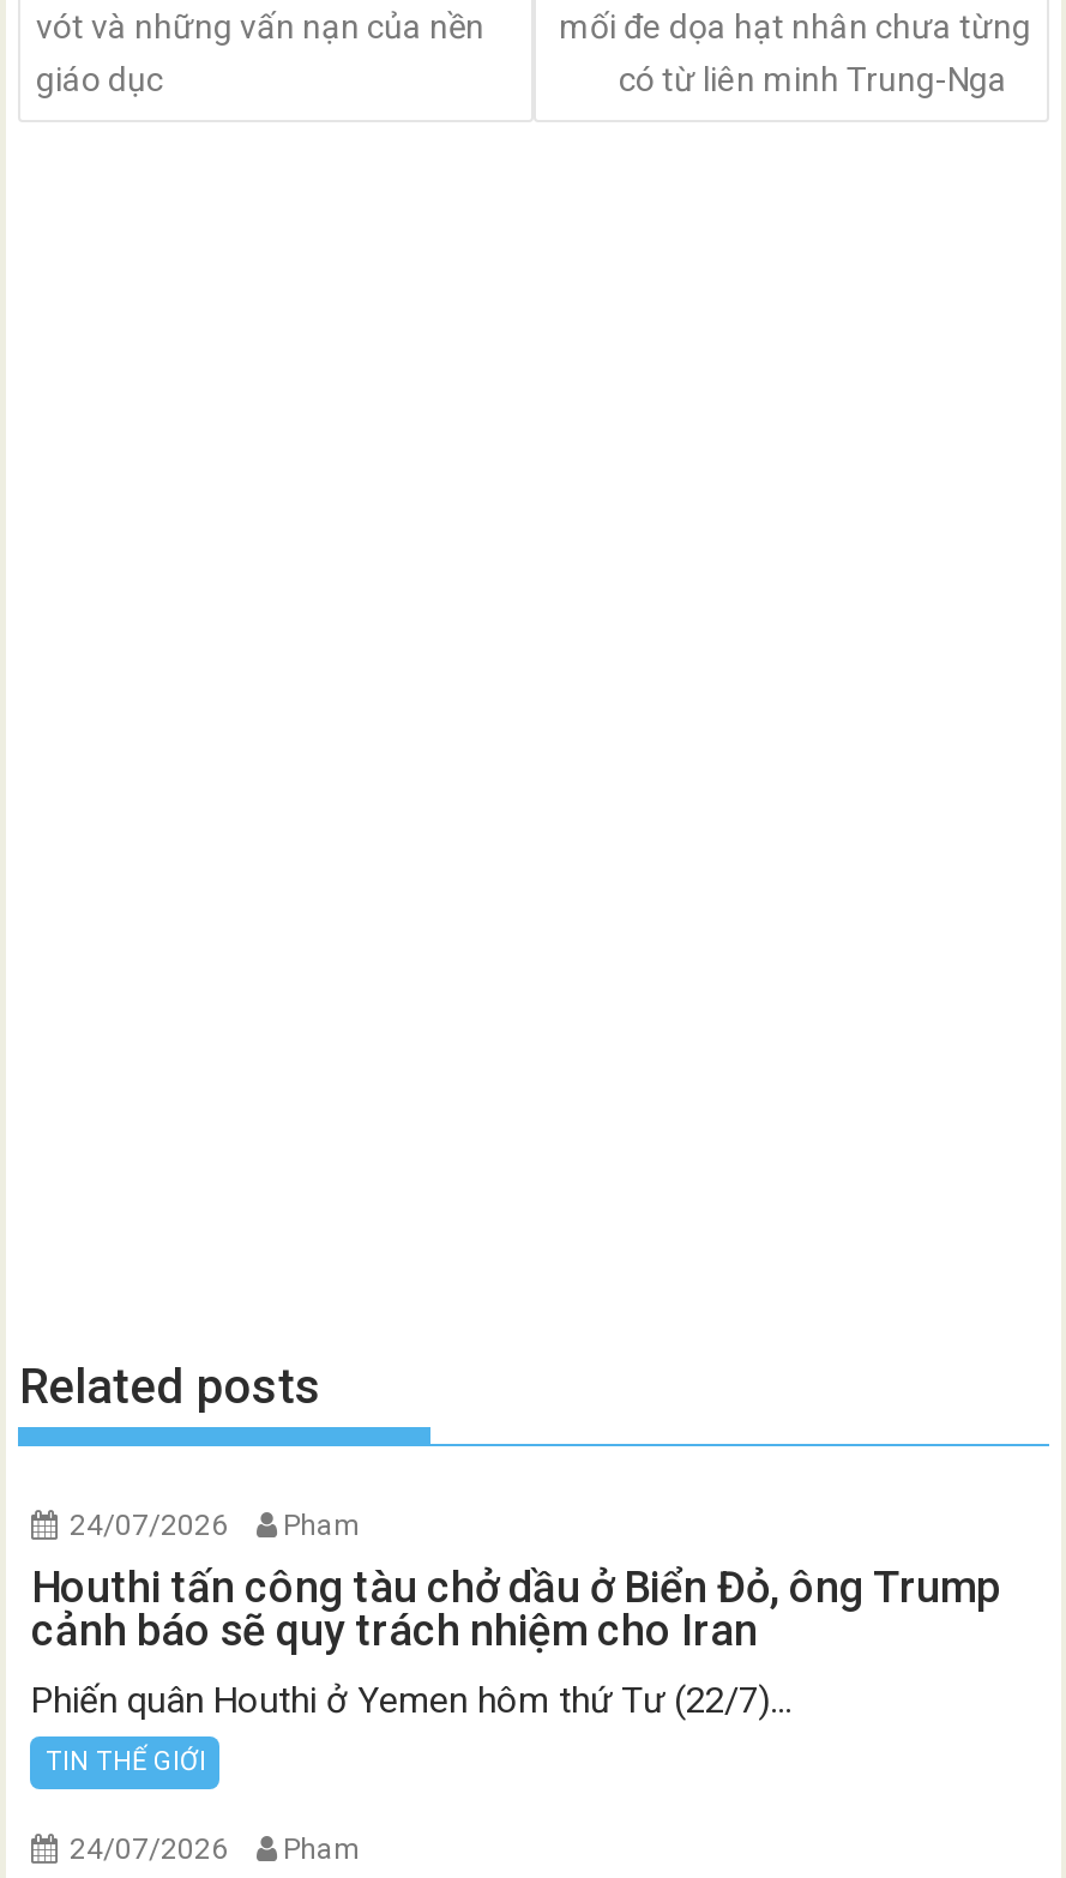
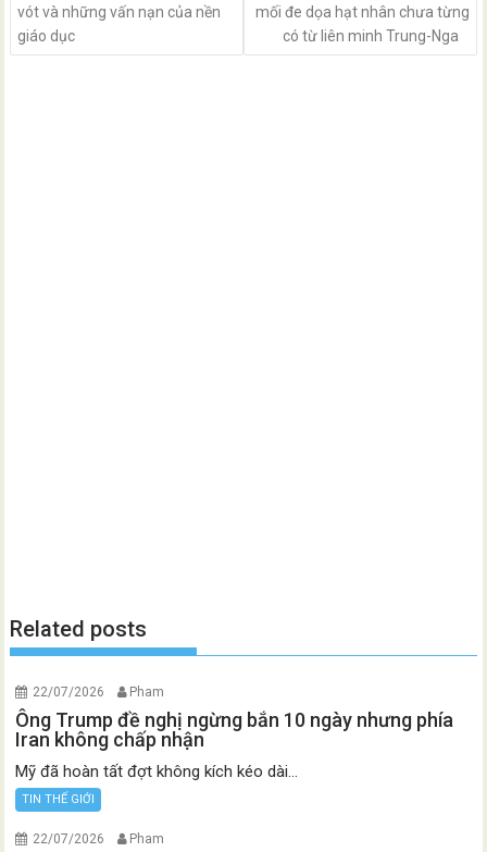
[70,1509,360,1543] 24/07/2026 Pham -> [33,685,165,700] 22/07/2026 Pham
[31,1562,1000,1655] Houthi tấn công tàu chở dầu ở Biển Đỏ, ông Trump | cảnh báo sẽ quy trách nhiệm cho Iran -> [16,709,454,751] Ông Trump đề nghị ngừng bắn 10 ngày nhưng phía | Iran không chấp nhận
[31,1679,791,1723] Phiến quân Houthi ở Yemen hôm thứ Tư (22/7)... -> [16,762,298,781] Mỹ đã hoàn tất đợt không kích kéo dài...
[70,1833,360,1866] 24/07/2026 Pham -> [33,832,165,847] 22/07/2026 Pham

